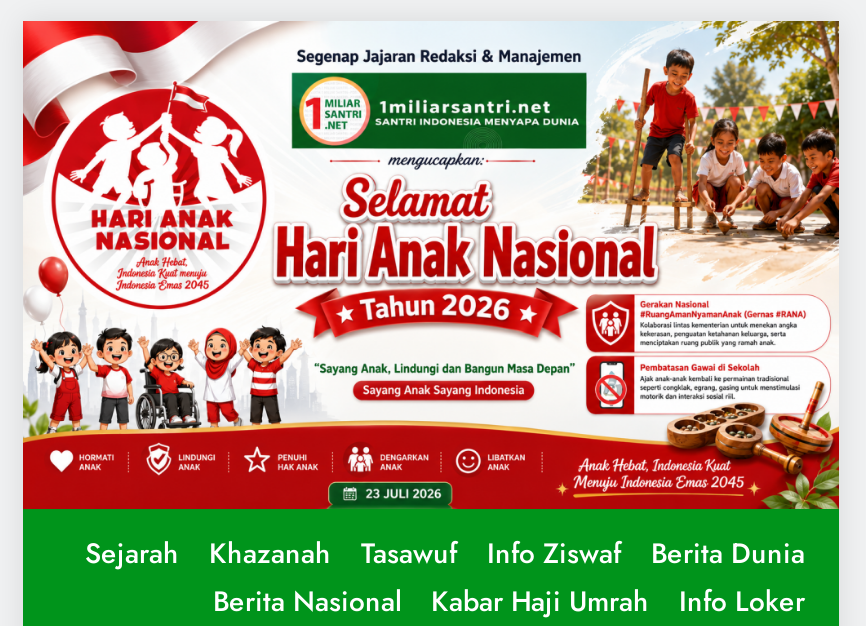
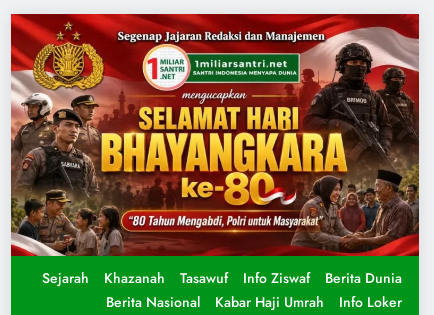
[21,19,841,511] [image] -> [10,13,420,257] [image]

